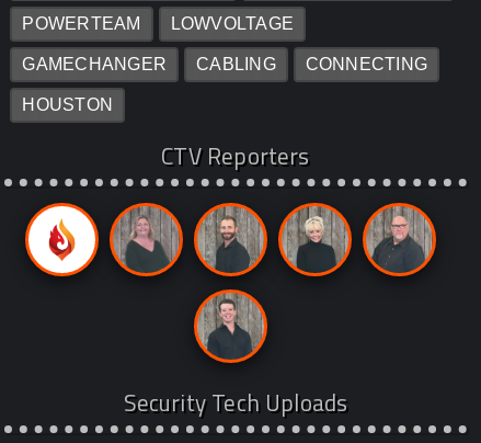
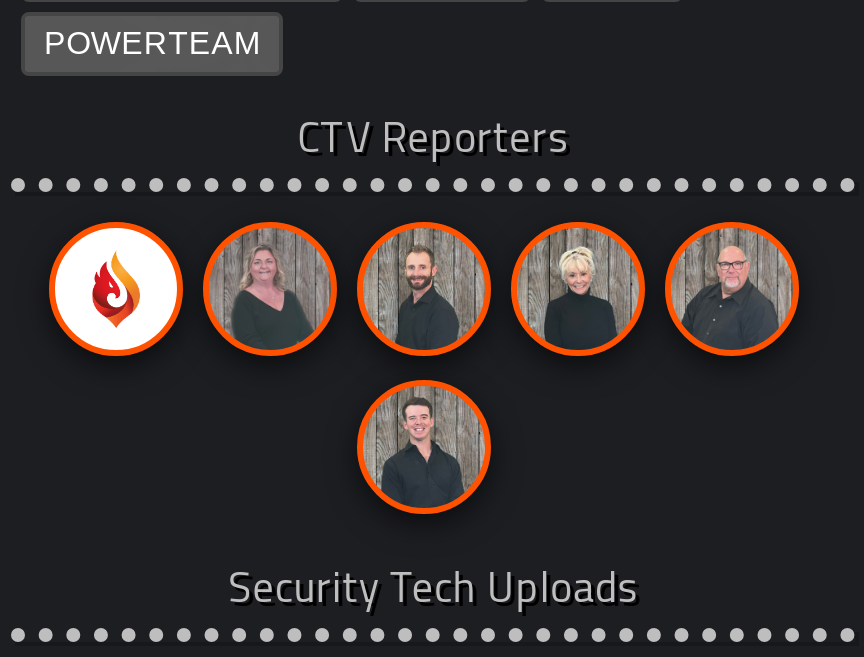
[22,14,428,114] LOWVOLTAGE | GAMECHANGER | CABLING | CONNECTING | HOUSTON -> none

